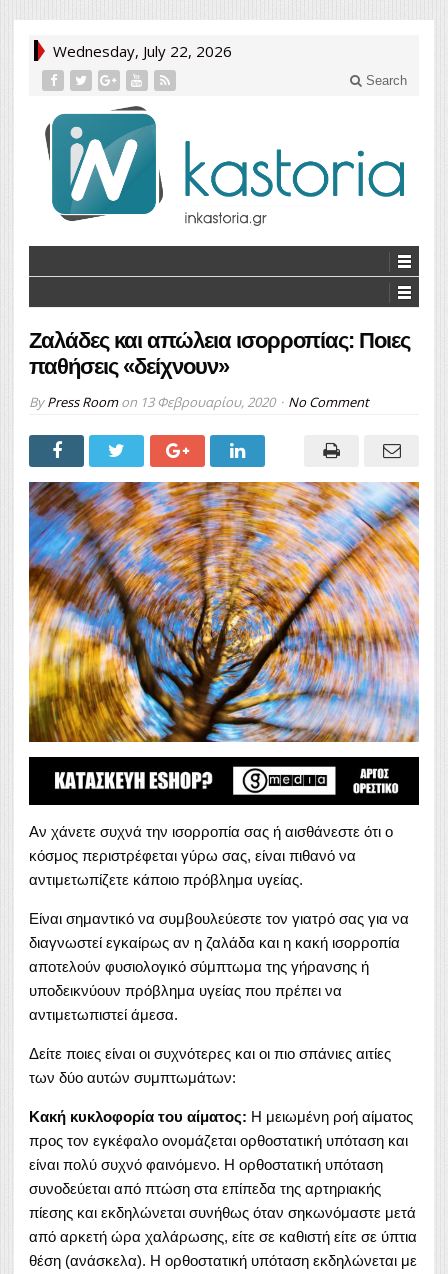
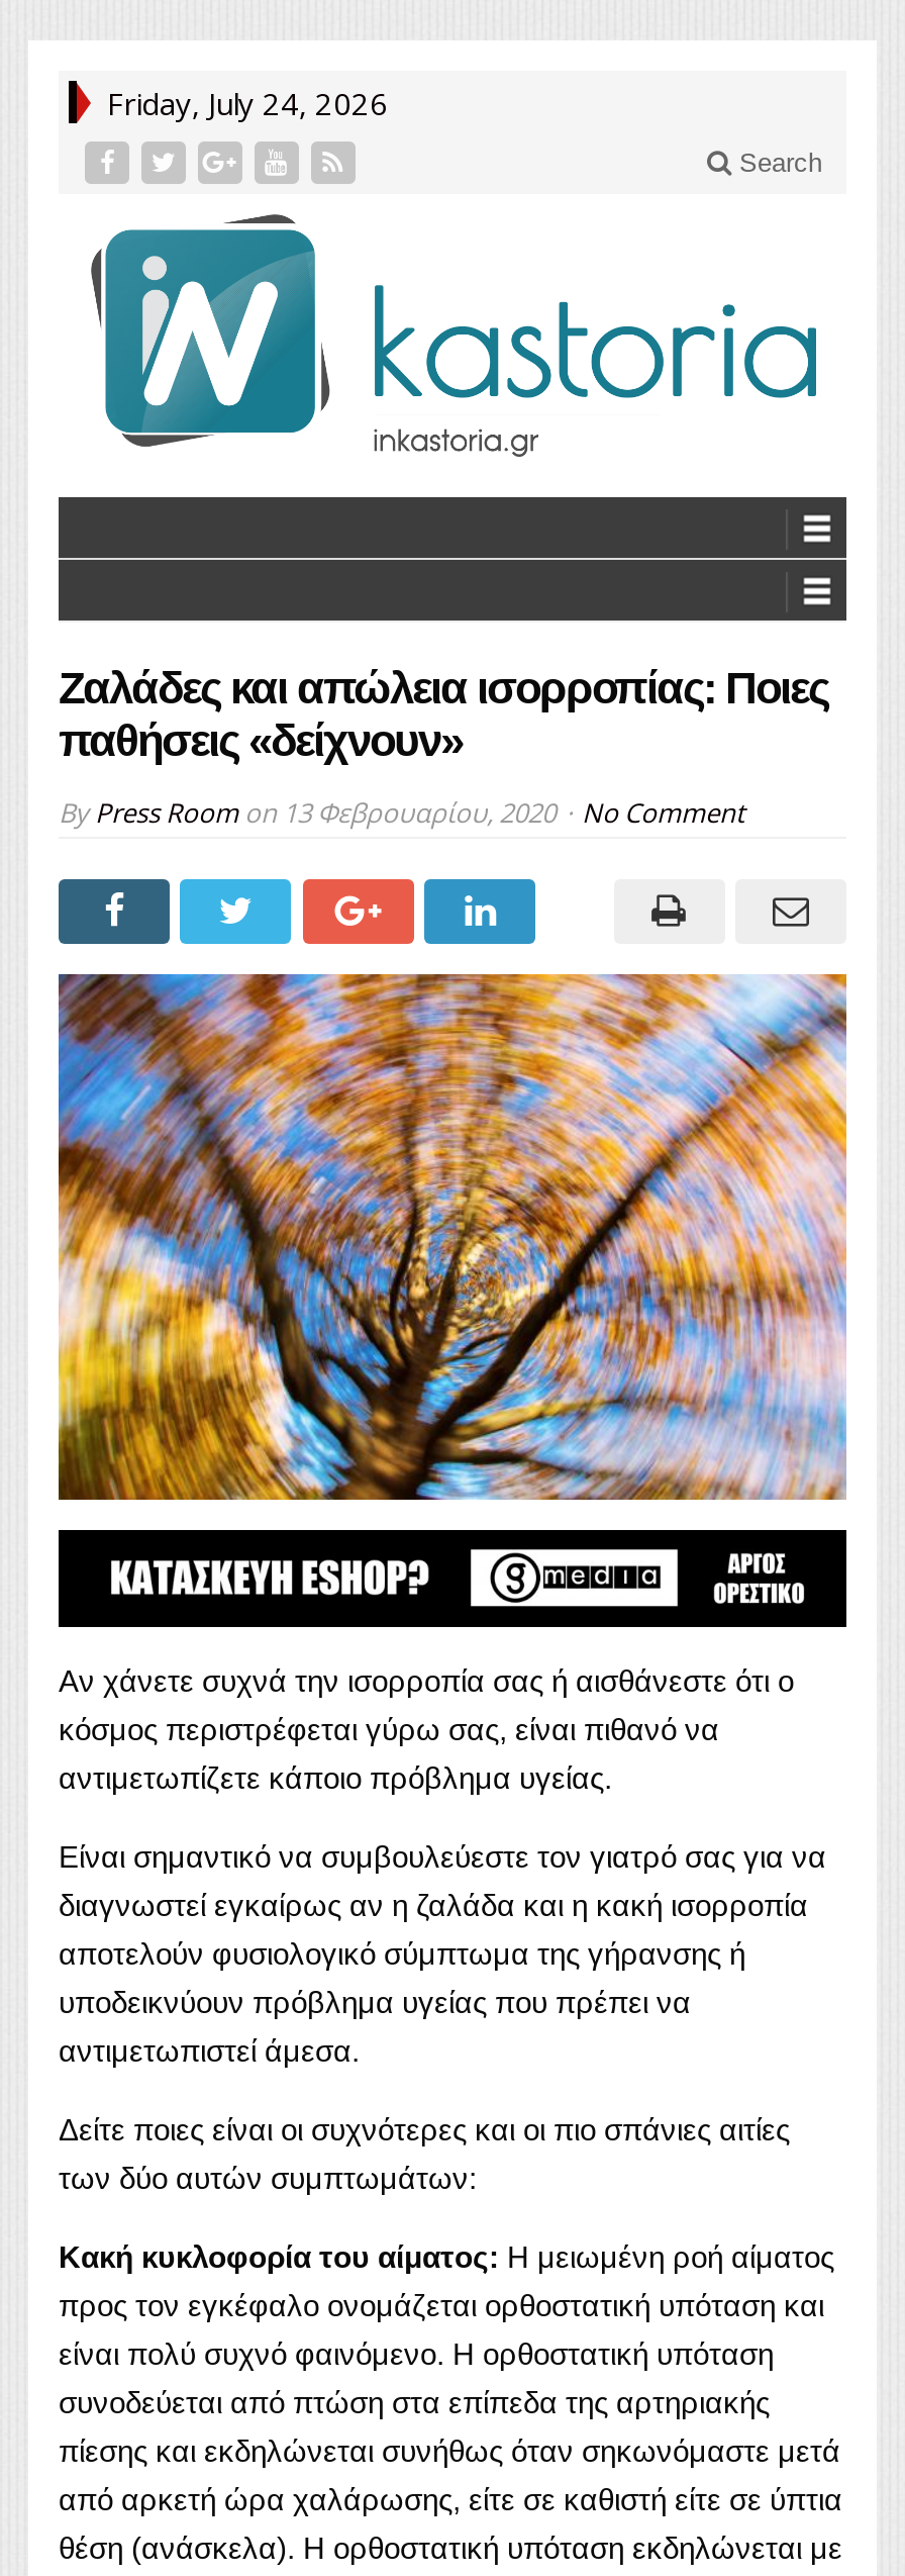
[53,41,232,61] Wednesday, July 22, 2026 -> [107,83,388,123] Friday, July 24, 2026

